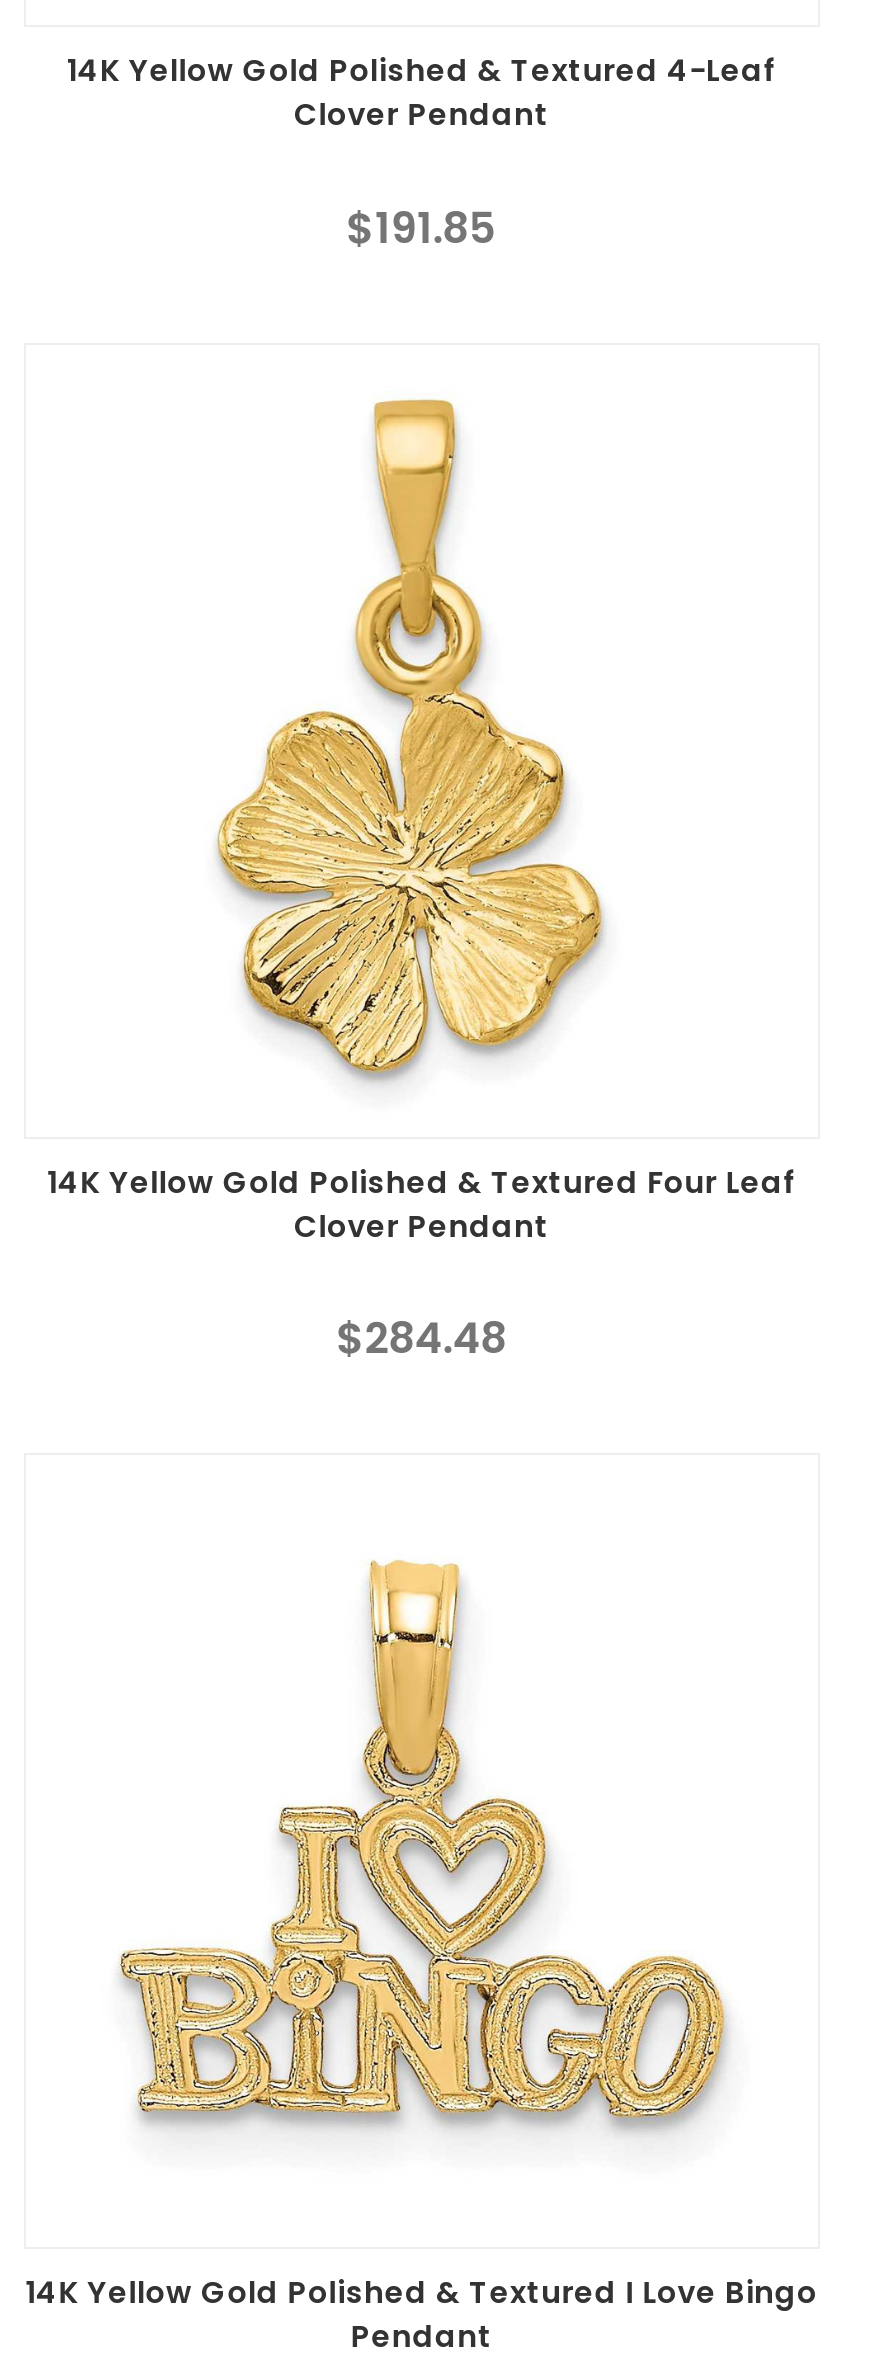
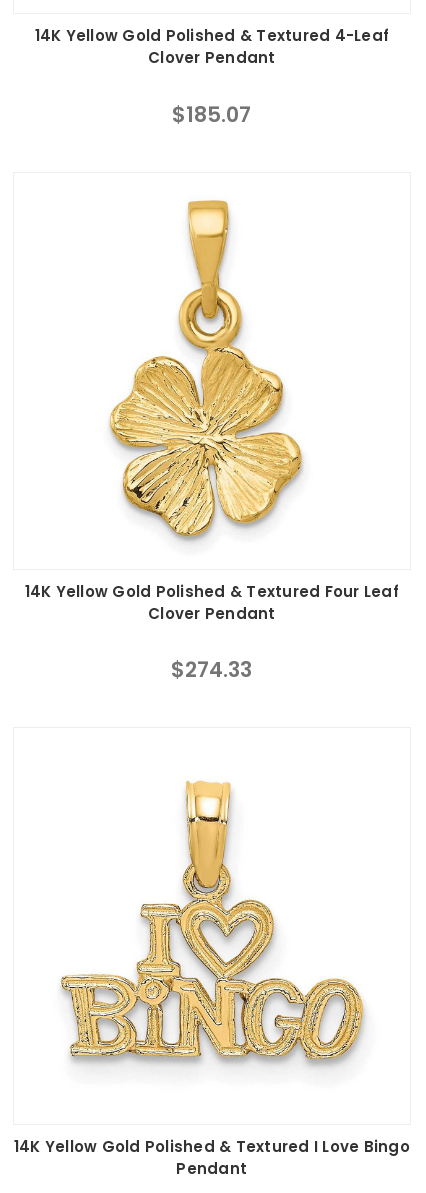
[347,199,497,257] $191.85 -> [172,100,251,129] $185.07
[337,1310,507,1368] $284.48 -> [171,655,252,684] $274.33

